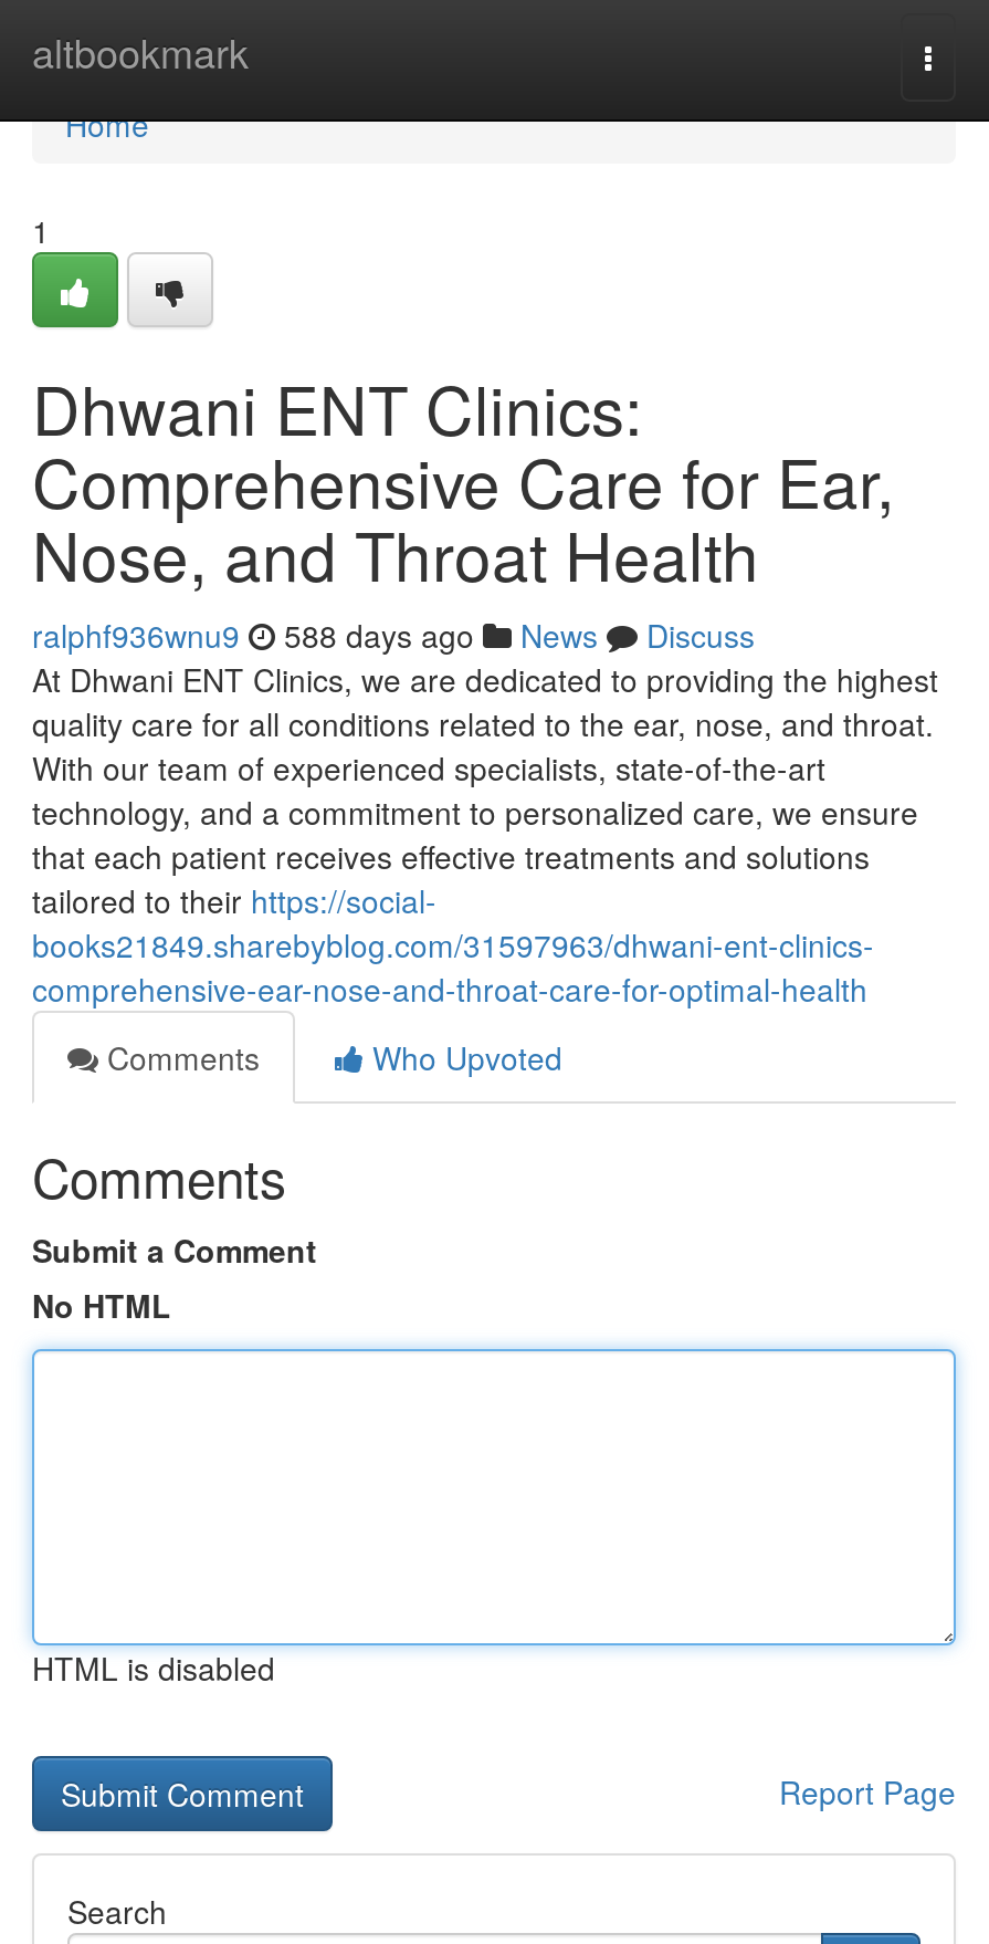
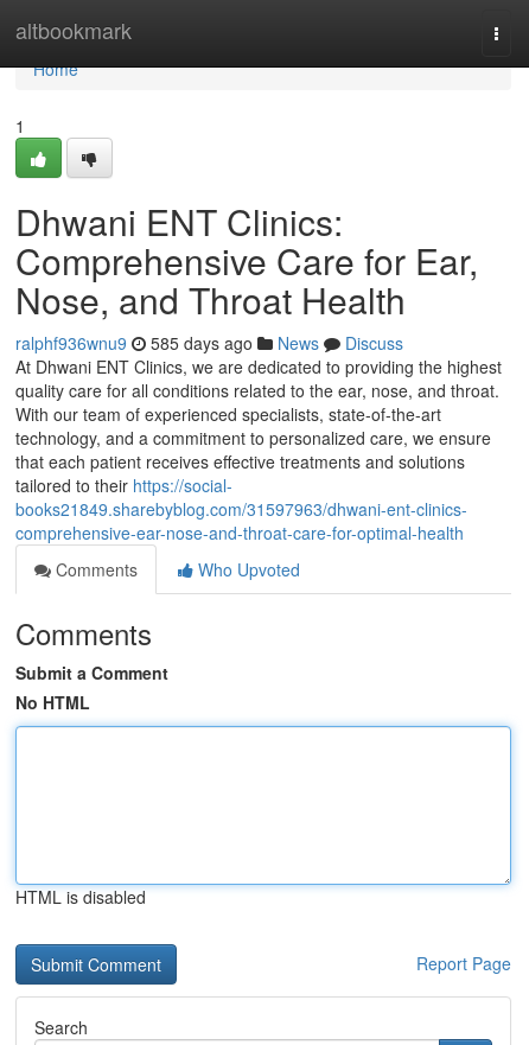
[32,613,755,657] ralphf936wnu9 588 days ago News Discuss -> [15,331,403,355] ralphf936wnu9 585 days ago News Discuss

